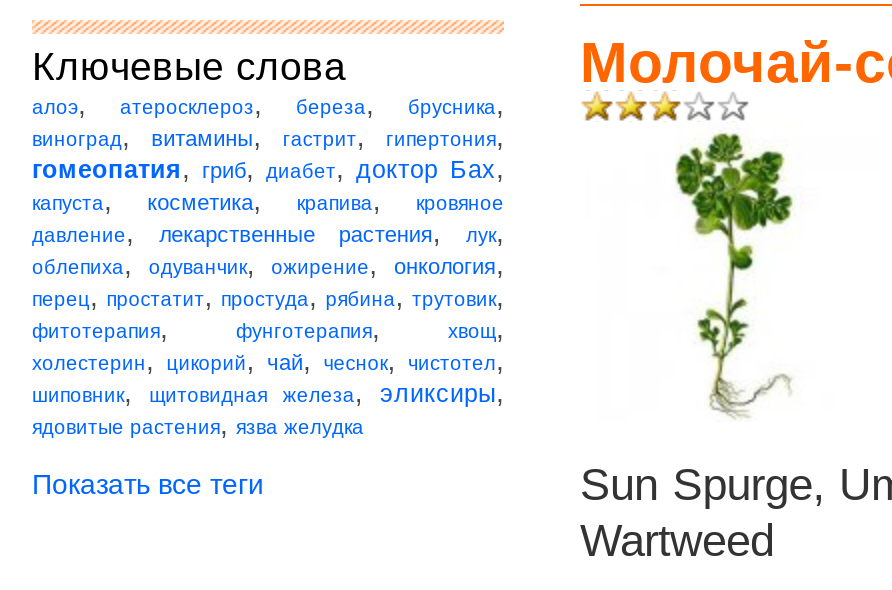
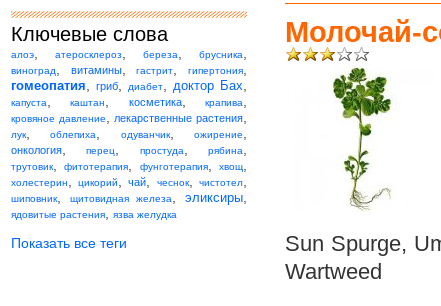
[32,184,504,344] капуста, косметика, крапива, кровяное | давление, лекарственные растения, лук, | облепиха, одуванчик, ожирение, онкология, | перец, простатит, простуда, рябина, трутовик, | фитотерапия, фунготерапия, хвощ, -> [11,93,247,173] капуста, каштан, косметика, крапива, | кровяное давление, лекарственные растения, | лук, облепиха, одуванчик, ожирение, | онкология, перец, простуда, рябина, | трутовик, фитотерапия, фунготерапия, хвощ,

